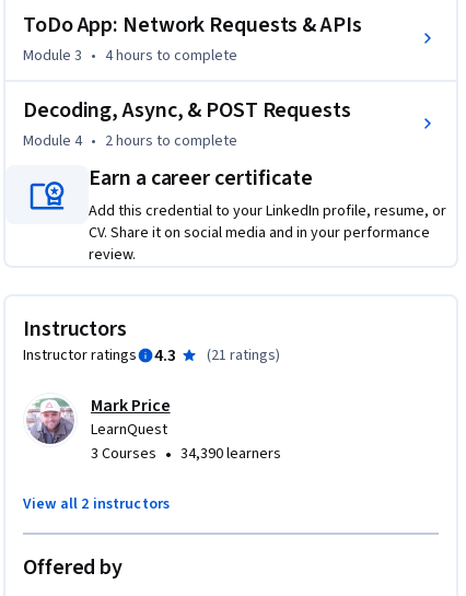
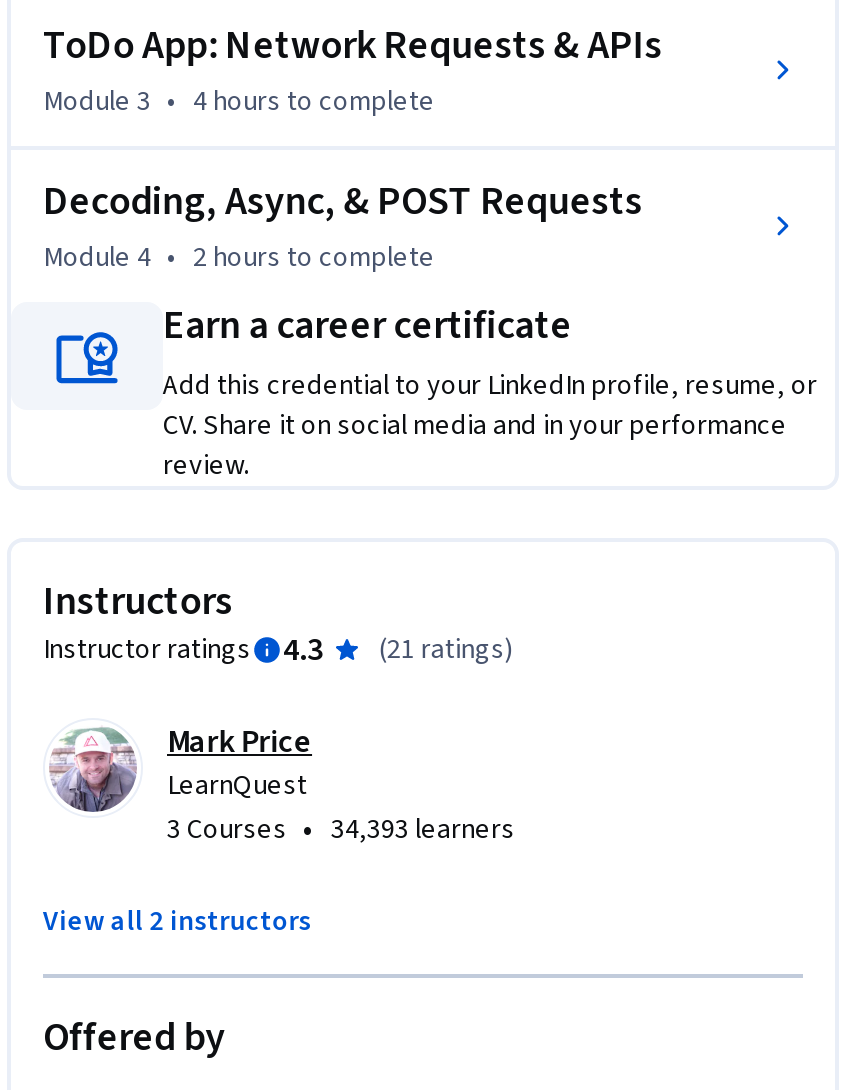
[91,442,281,466] 3 Courses • 34,390 learners -> [167,808,515,852] 3 Courses • 34,393 learners

